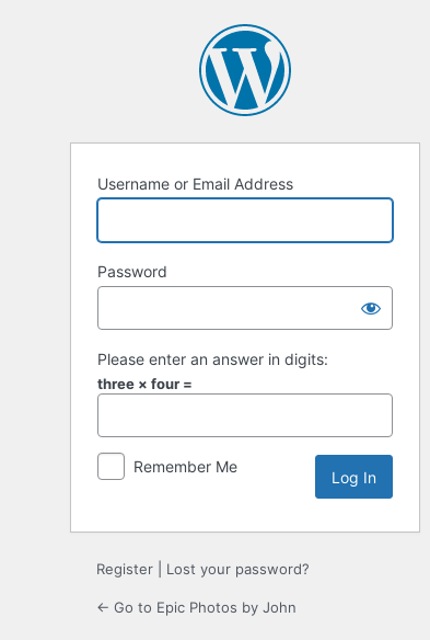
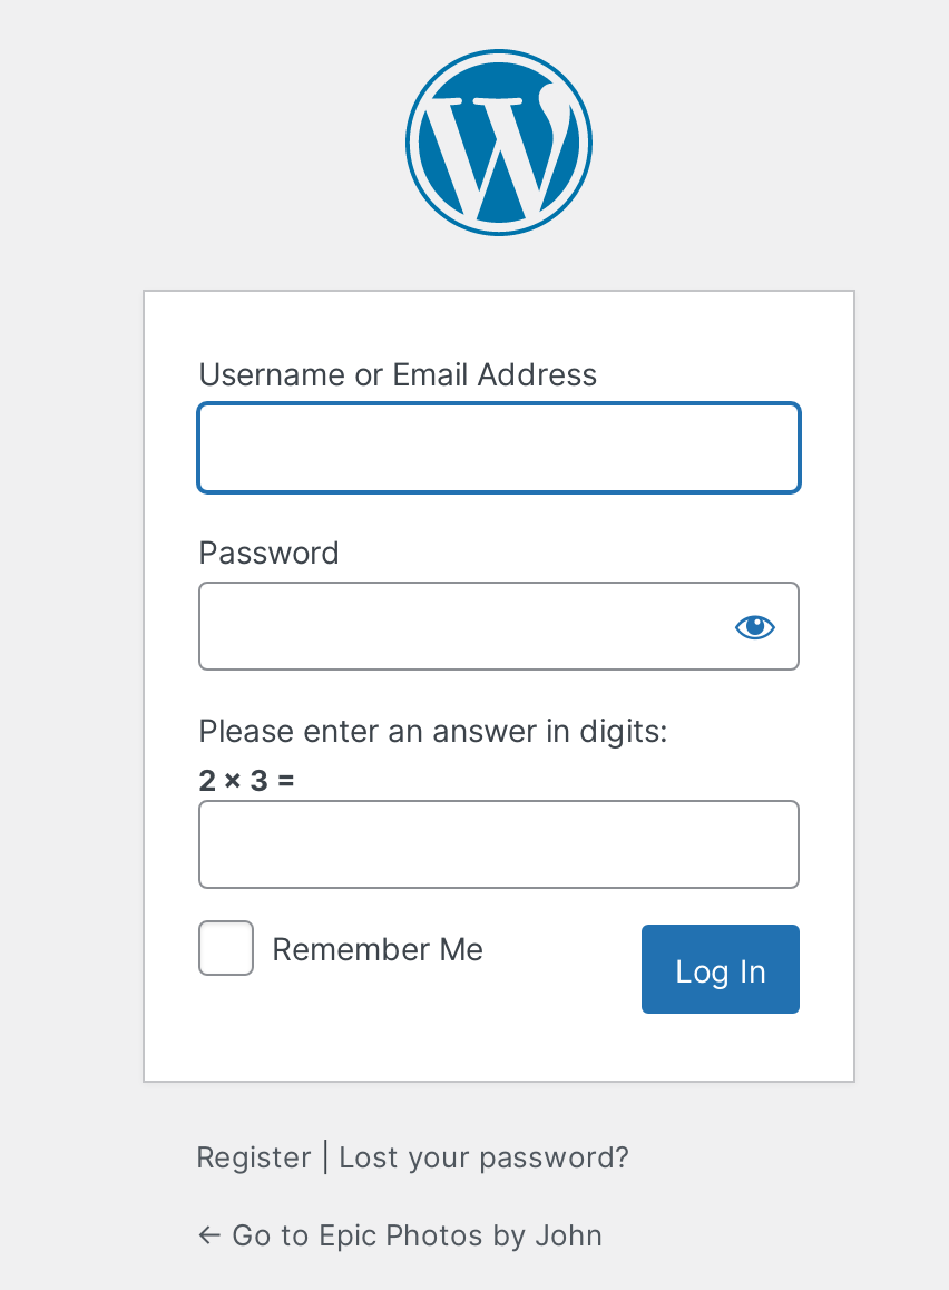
[97,375,193,393] three × four = -> [198,763,296,799] 2 × 3 =

